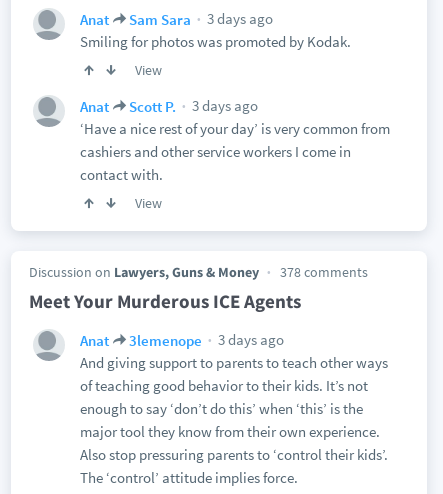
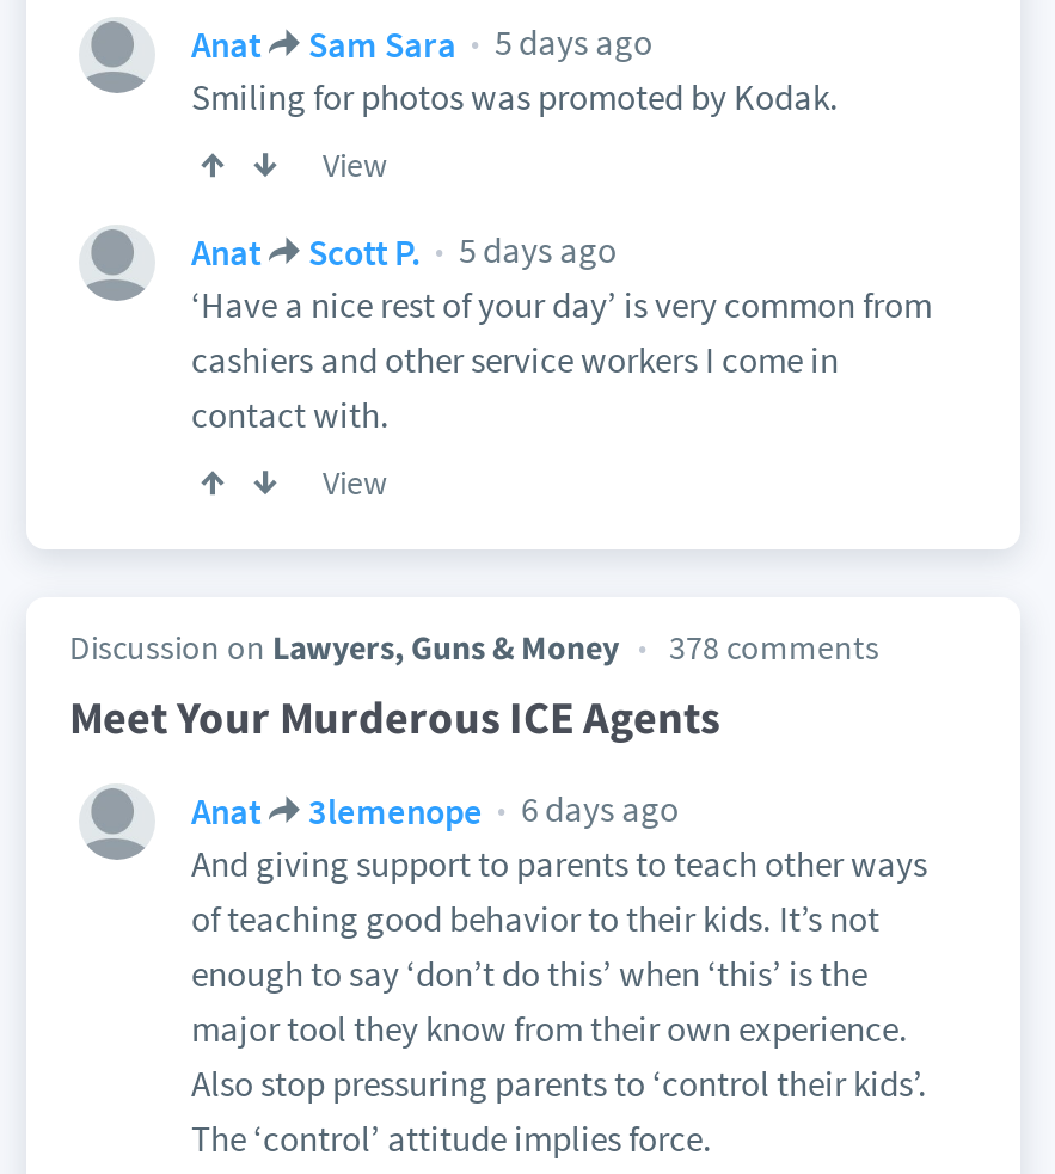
[80,9,273,28] Anat Sam Sara 3 days ago -> [191,19,652,66] Anat Sam Sara 5 days ago
[80,96,258,115] Anat Scott P. 3 days ago -> [191,227,617,273] Anat Scott P. 5 days ago
[80,330,284,349] Anat 3lemenope 3 days ago -> [191,786,679,832] Anat 3lemenope 6 days ago

